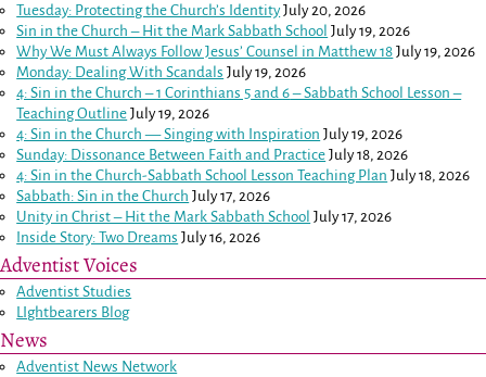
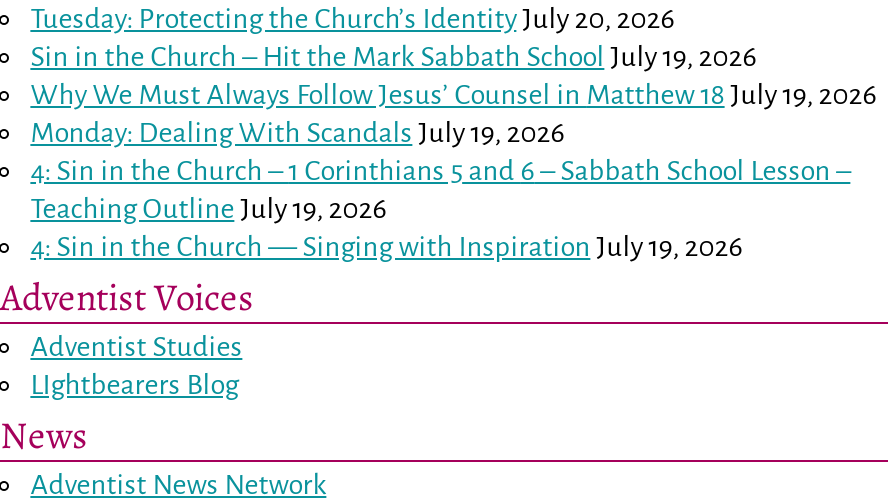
[16,146,470,245] Sunday: Dissonance Between Faith and Practice July 18, 2026 | 4: Sin in the Church-Sabbath School Lesson Teaching Plan July 18, 2026 | Sabbath: Sin in the Church July 17, 2026 | Unity in Christ – Hit the Mark Sabbath School July 17, 2026 | Inside Story: Two Dreams July 16, 2026 -> none

